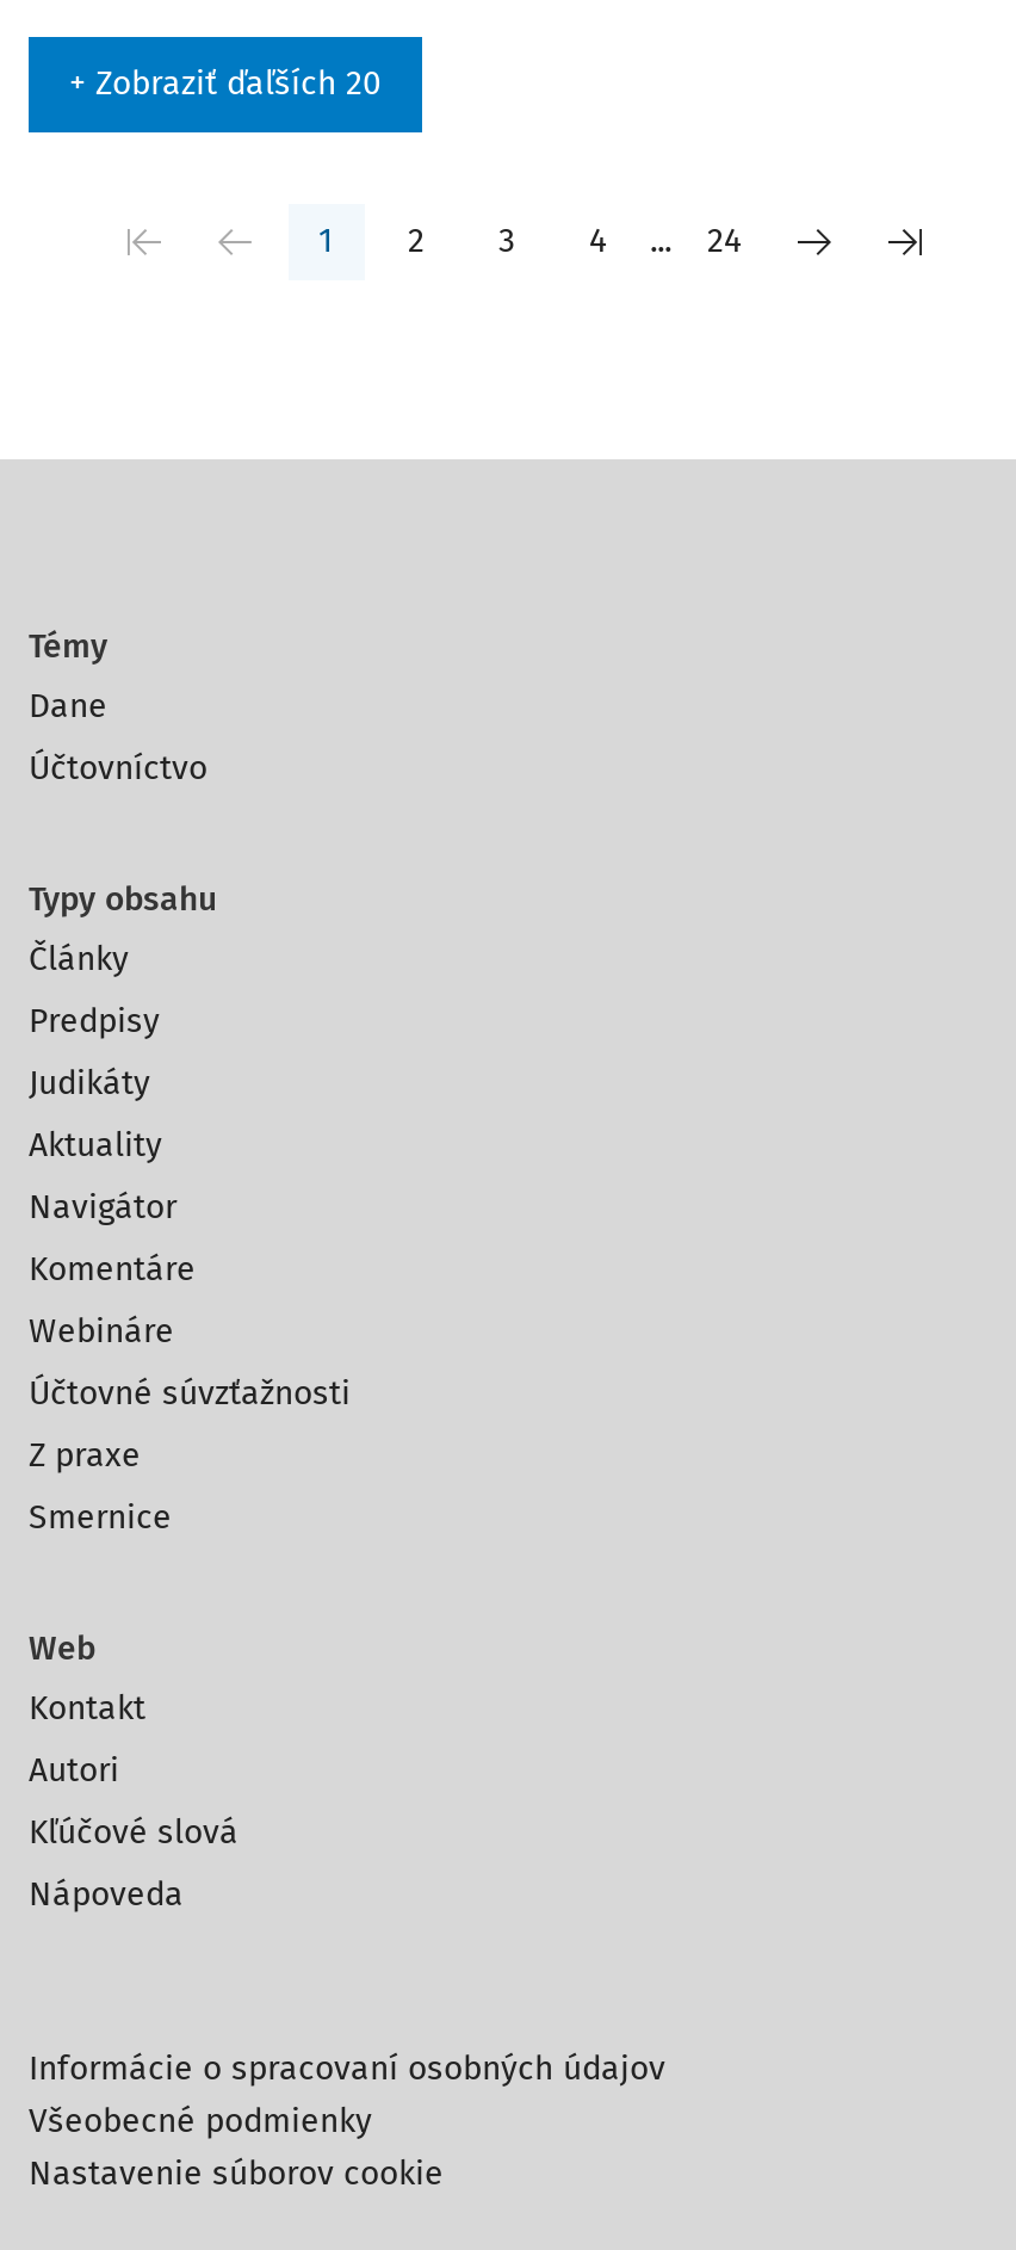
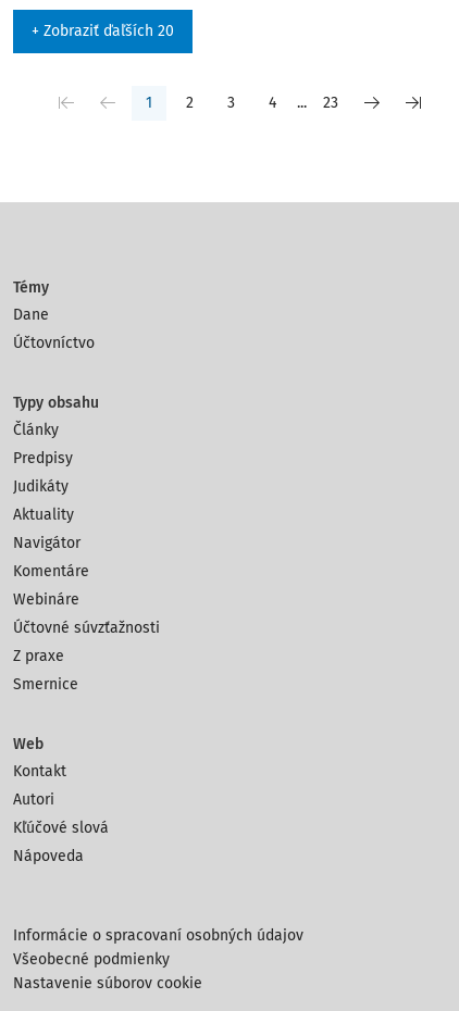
[707,221,741,261] 24 -> [322,93,338,112] 23

